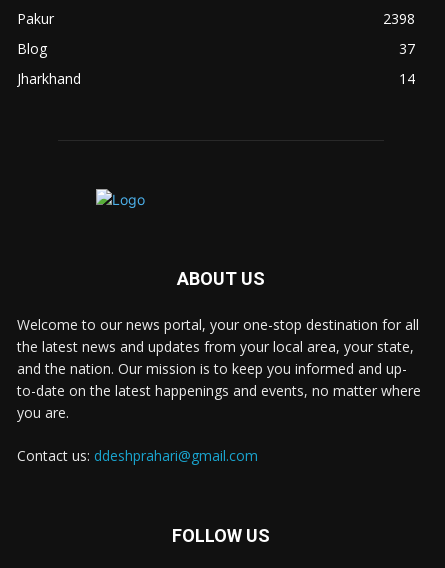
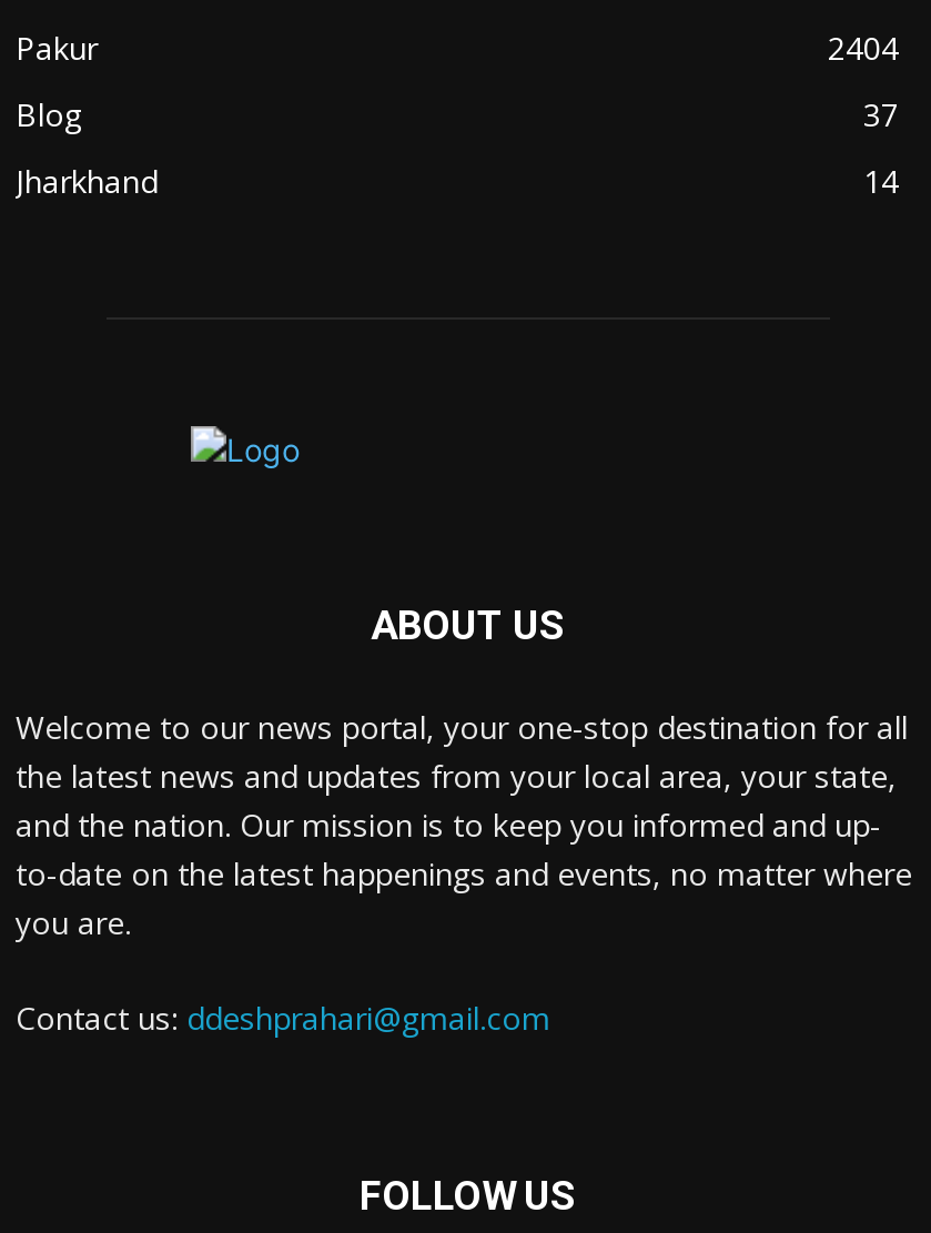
[383,9,415,28] 2398 -> [828,26,899,68] 2404

